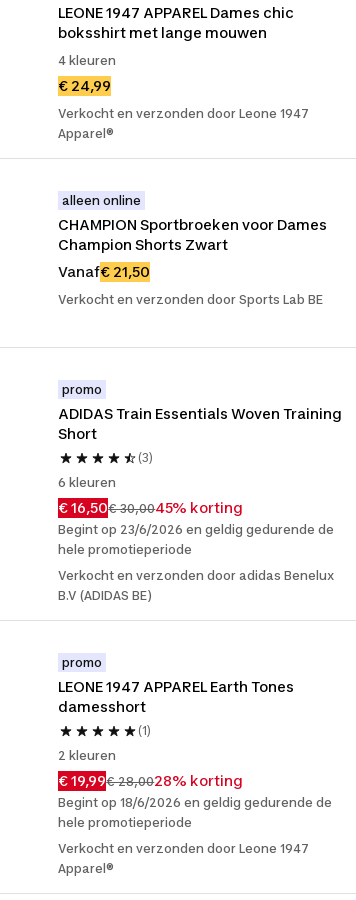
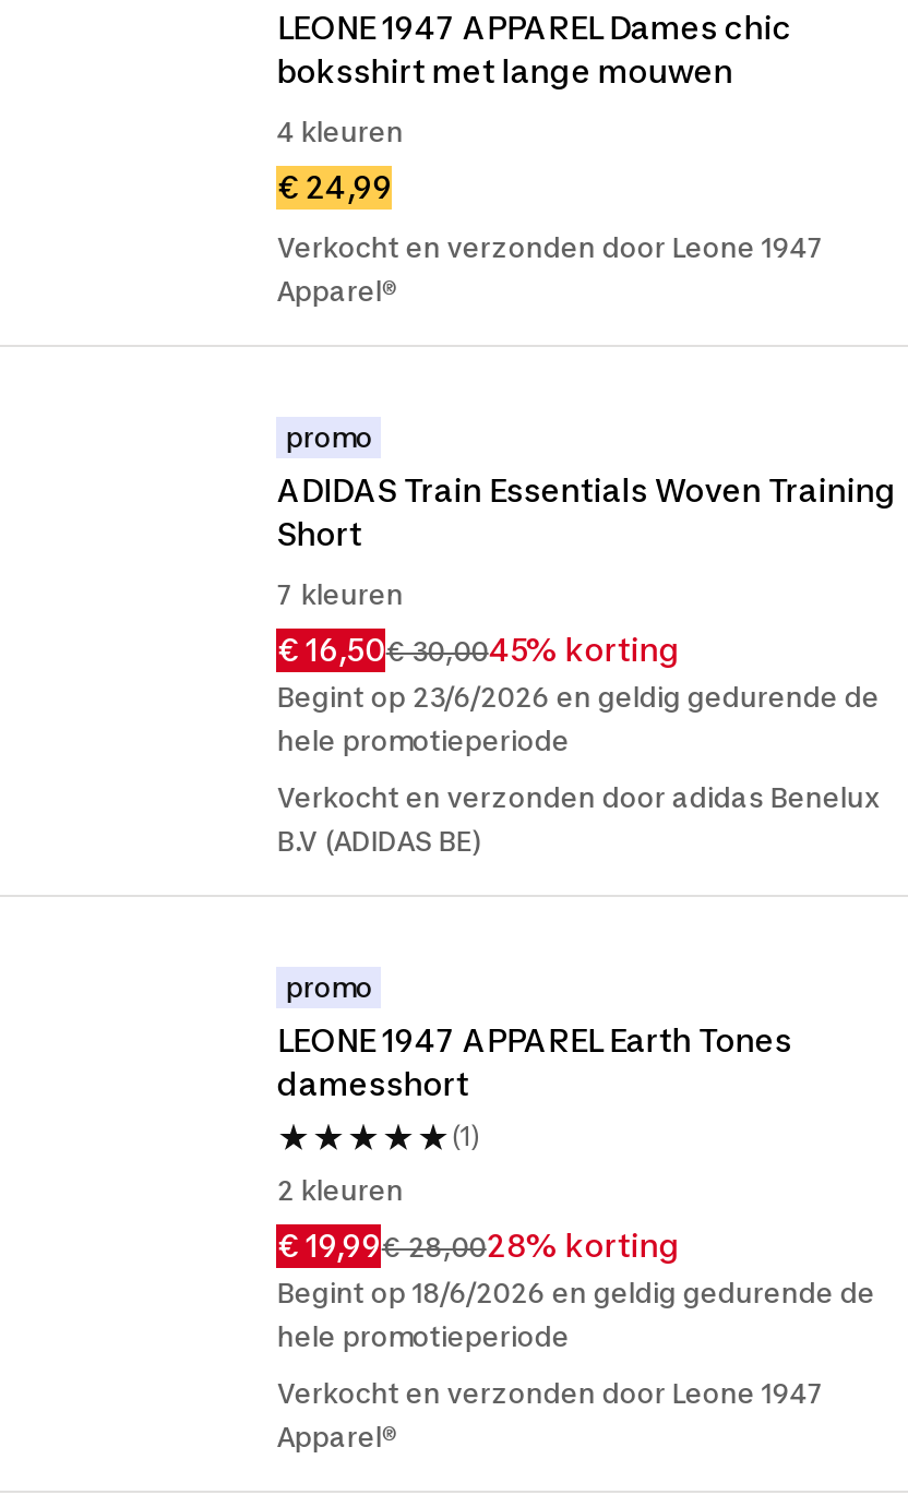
[58,193,327,307] alleen online | CHAMPION Sportbroeken voor Dames | Champion Shorts Zwart | Vanaf€ 21,50 | Verkocht en verzonden door Sports Lab BE -> none
[58,450,153,490] (3) | 6 kleuren -> [277,578,403,611] 7 kleuren

